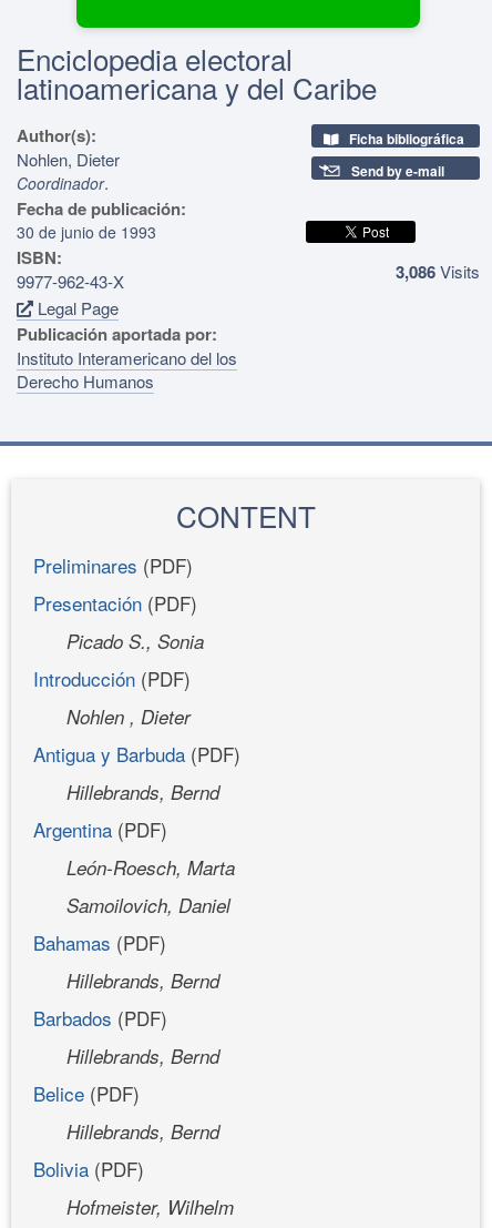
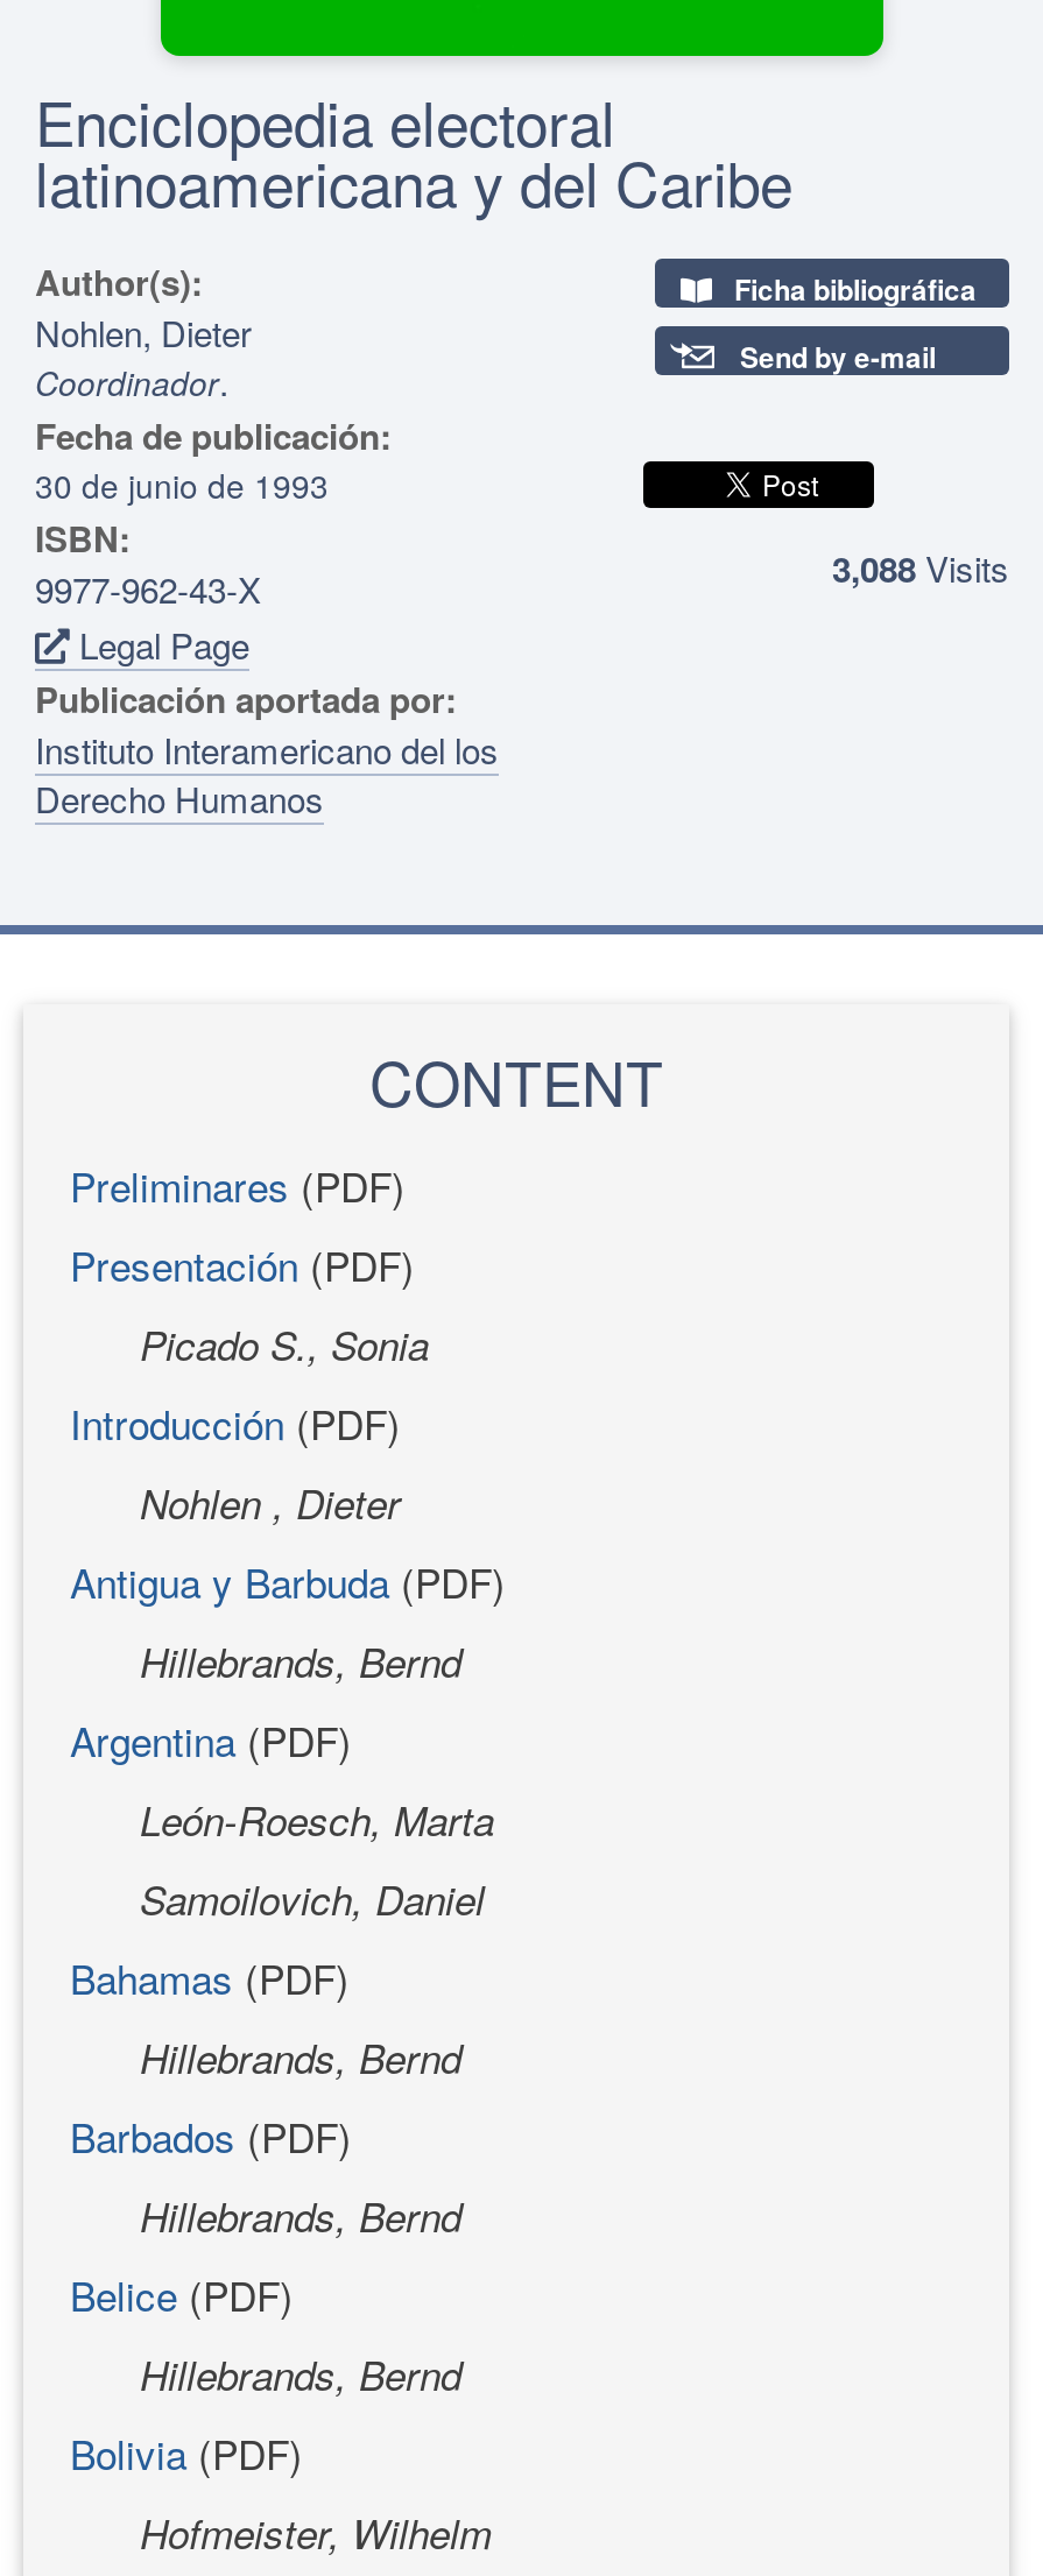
[396,259,480,283] 3,086 Visits -> [832,542,1009,593] 3,088 Visits

